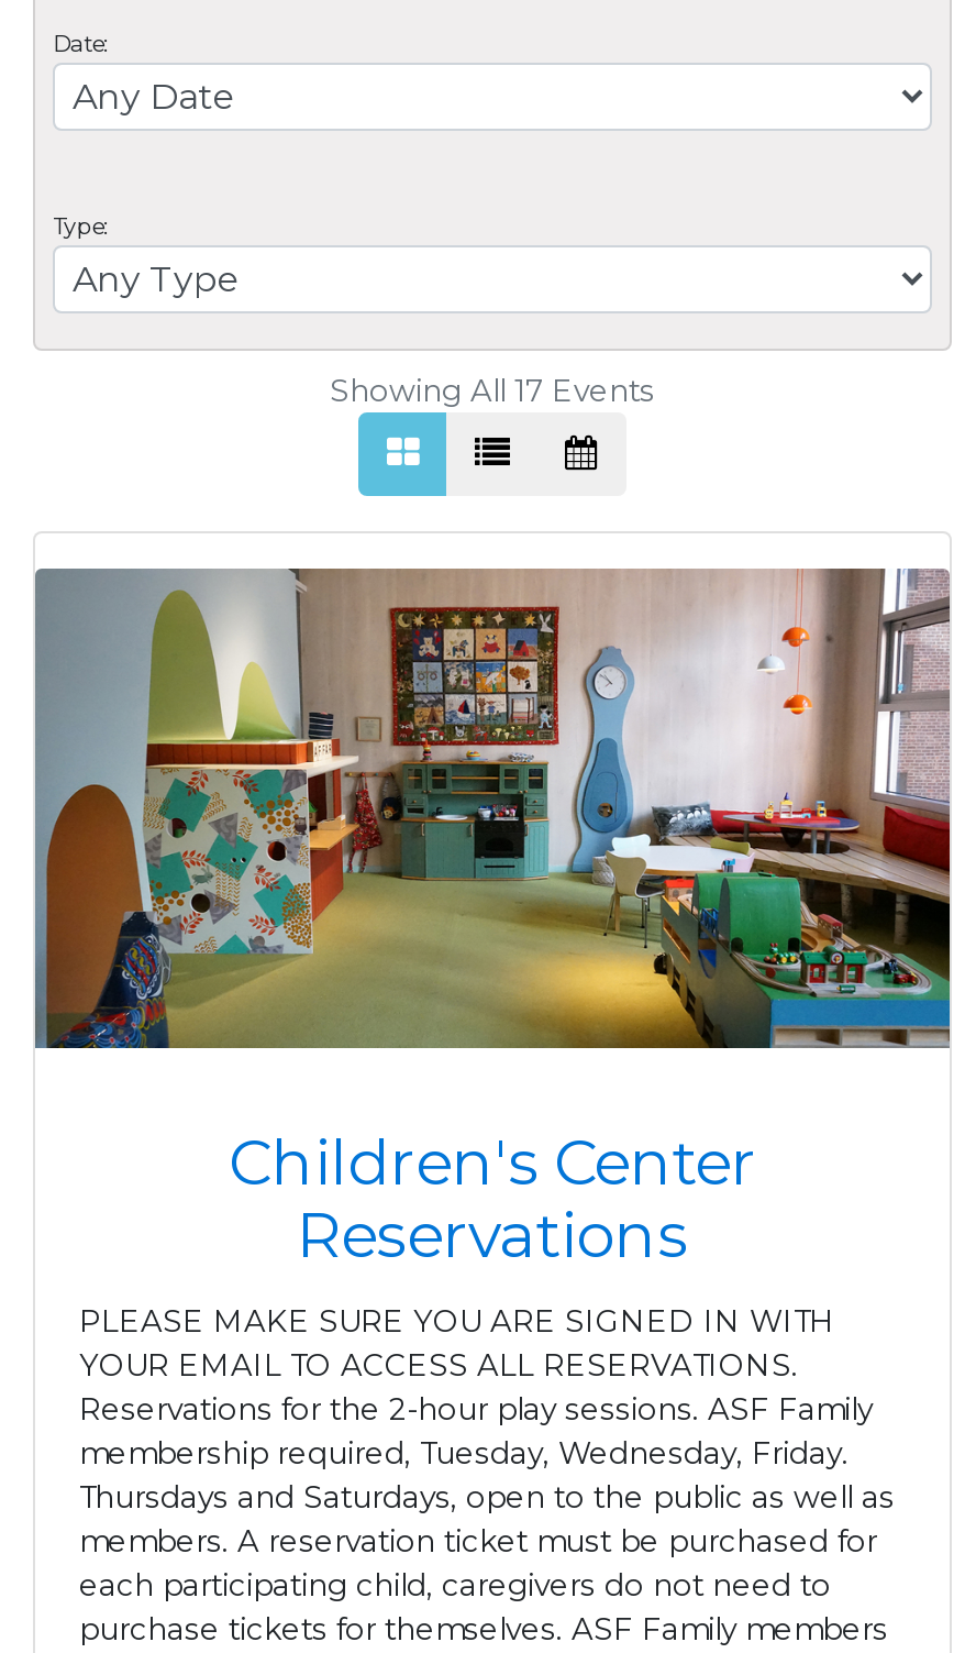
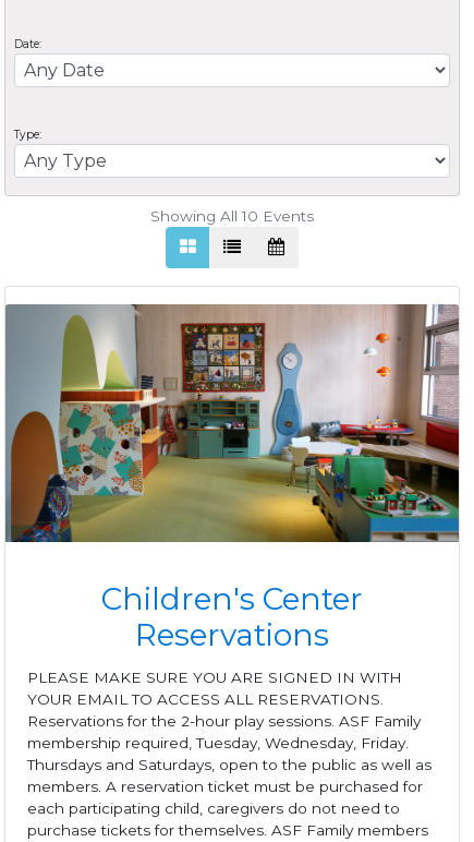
[330,373,655,408] Showing All 17 Events -> [150,207,314,225] Showing All 10 Events

